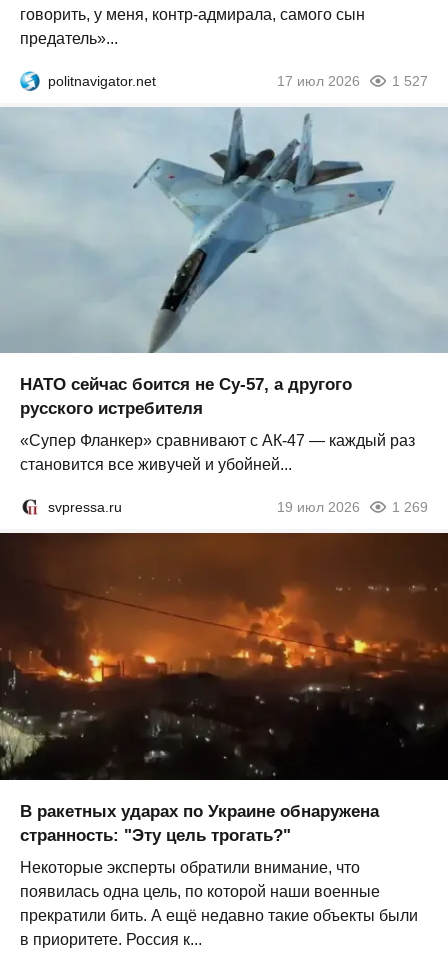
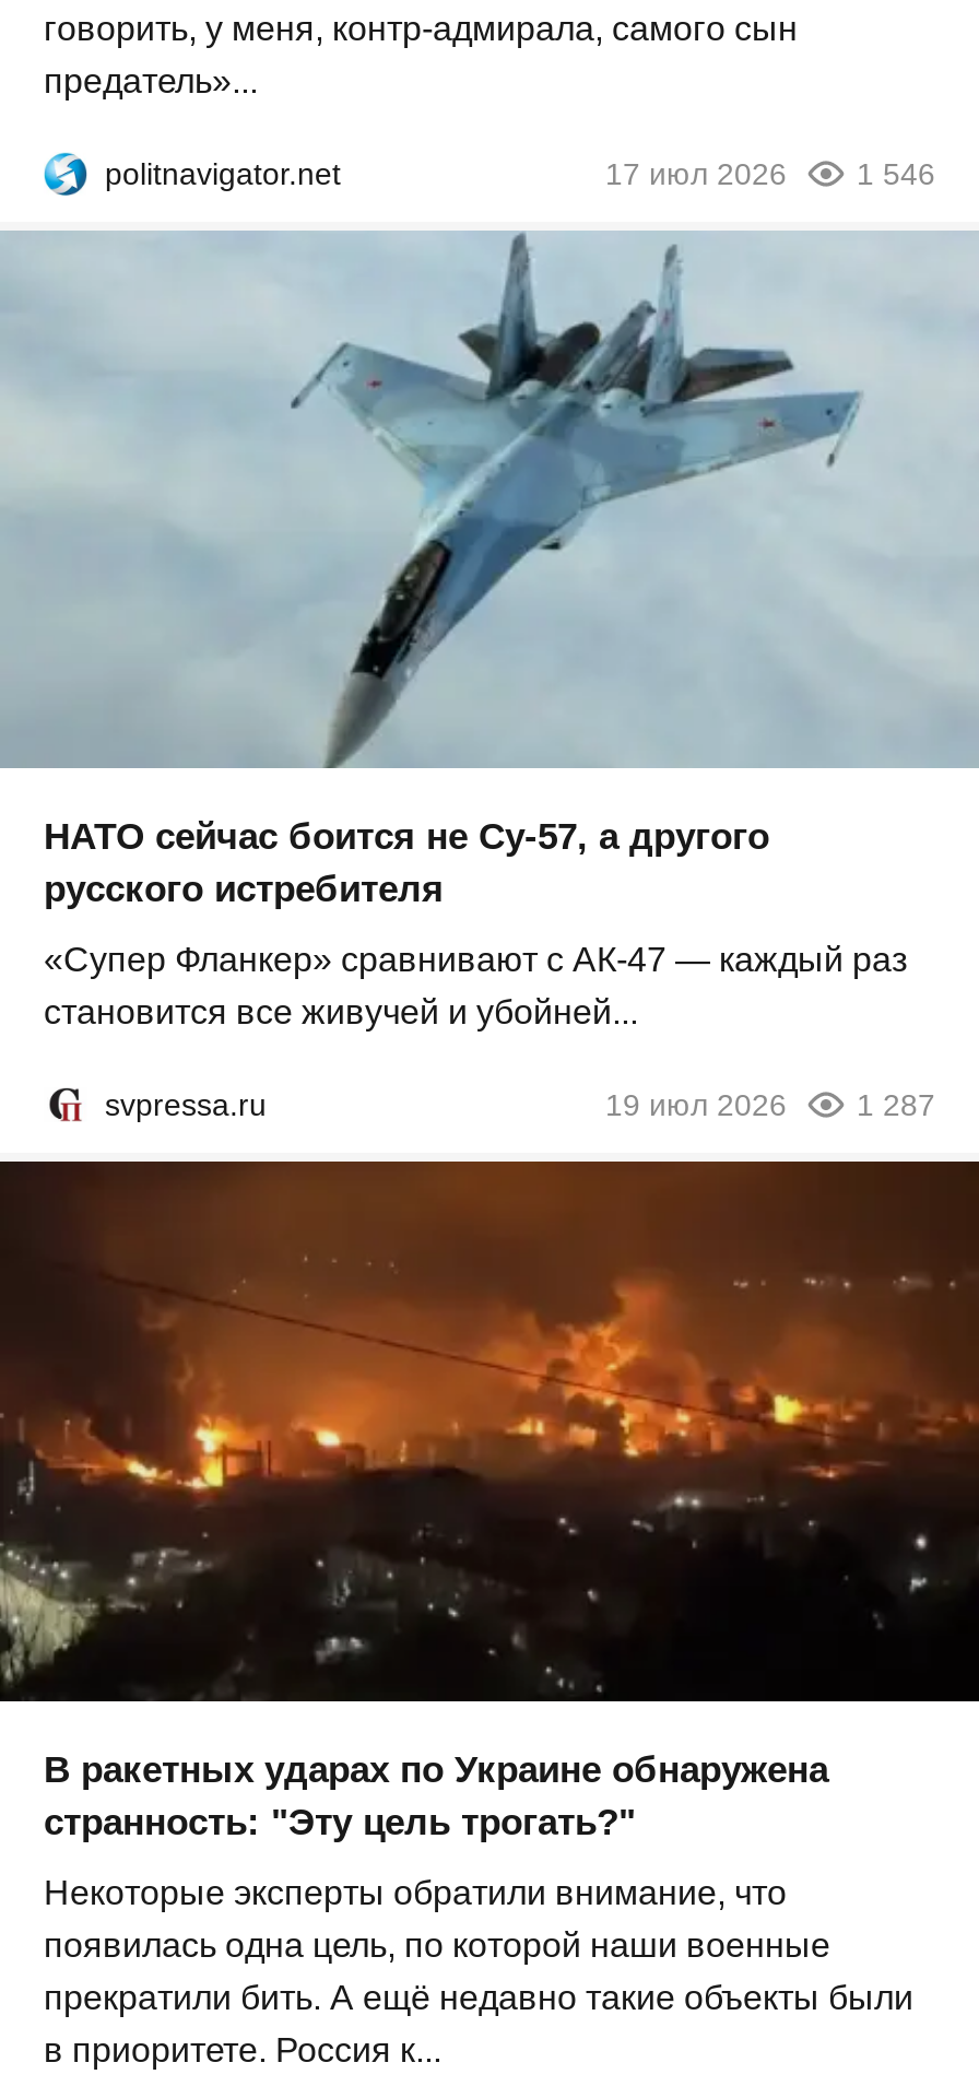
[277,73,428,89] 17 июл 2026 1 527 -> [605,156,935,191] 17 июл 2026 1 546
[392,499,428,515] 1 269 -> [857,1088,935,1123] 1 287

